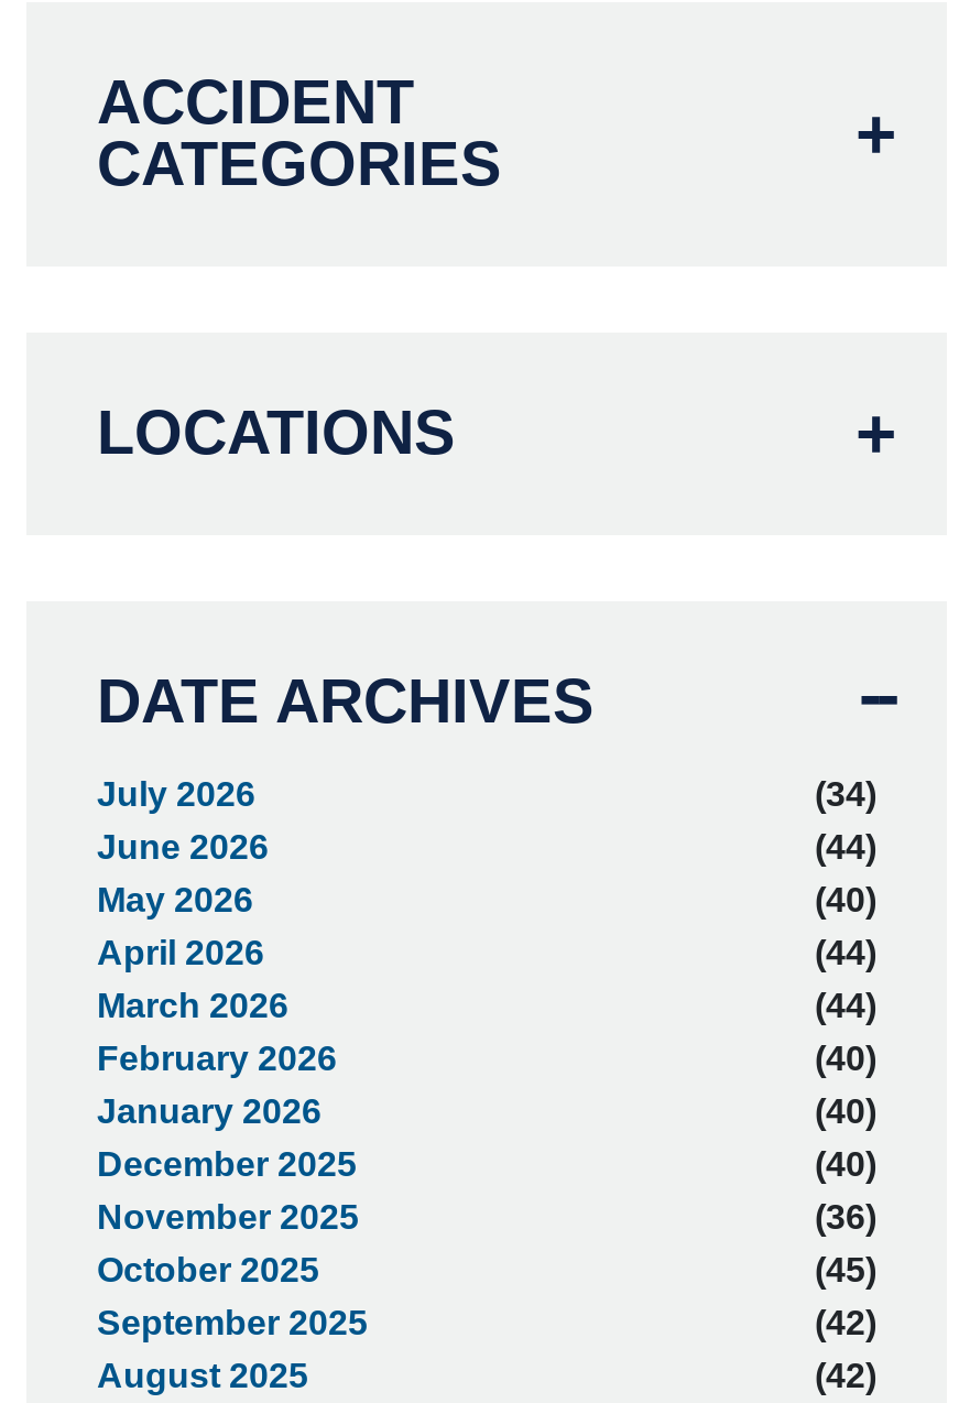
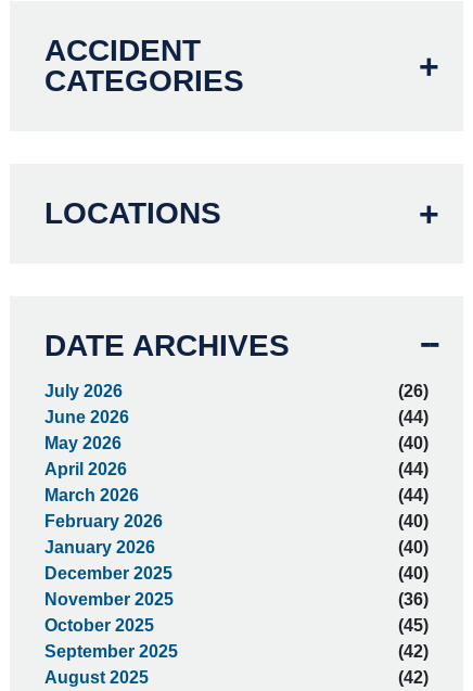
[806,775,876,813] (34) -> [394,382,429,400] (26)

